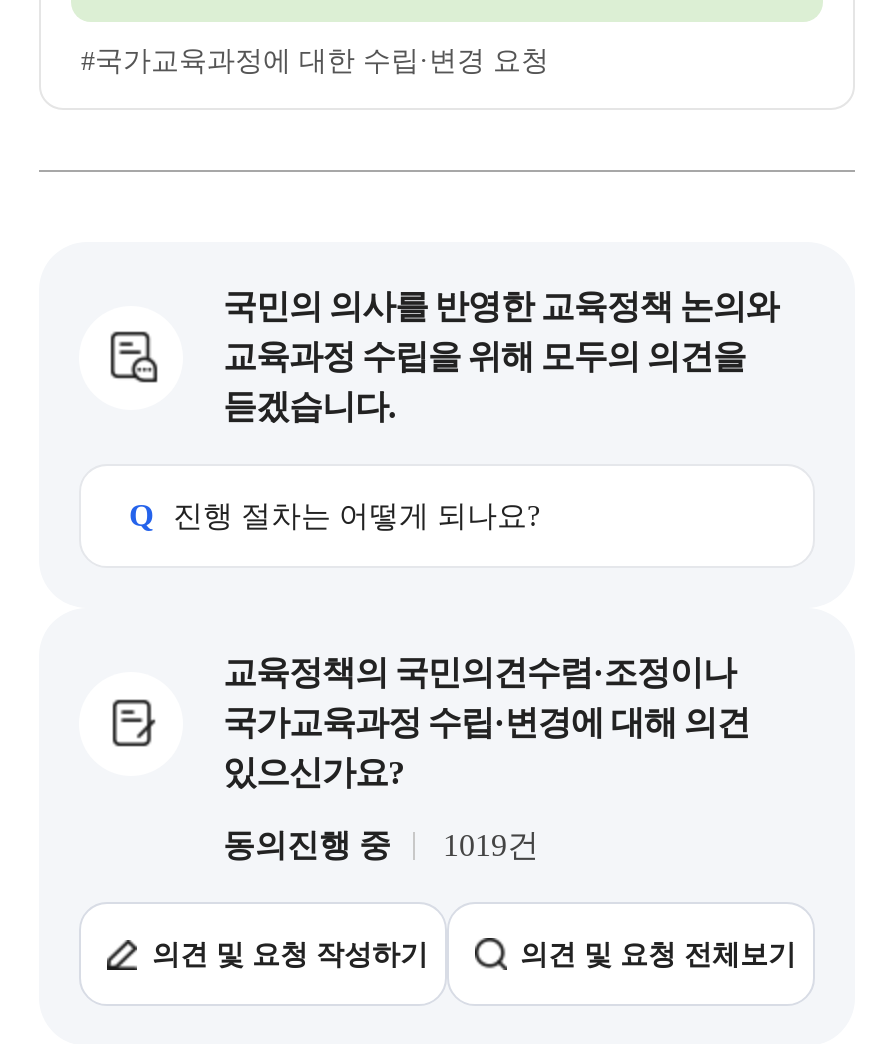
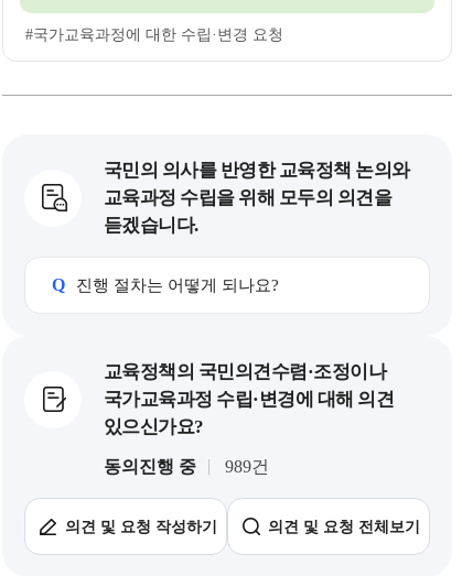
[223,828,539,862] 동의진행 중 1019건 -> [104,457,269,476] 동의진행 중 989건

